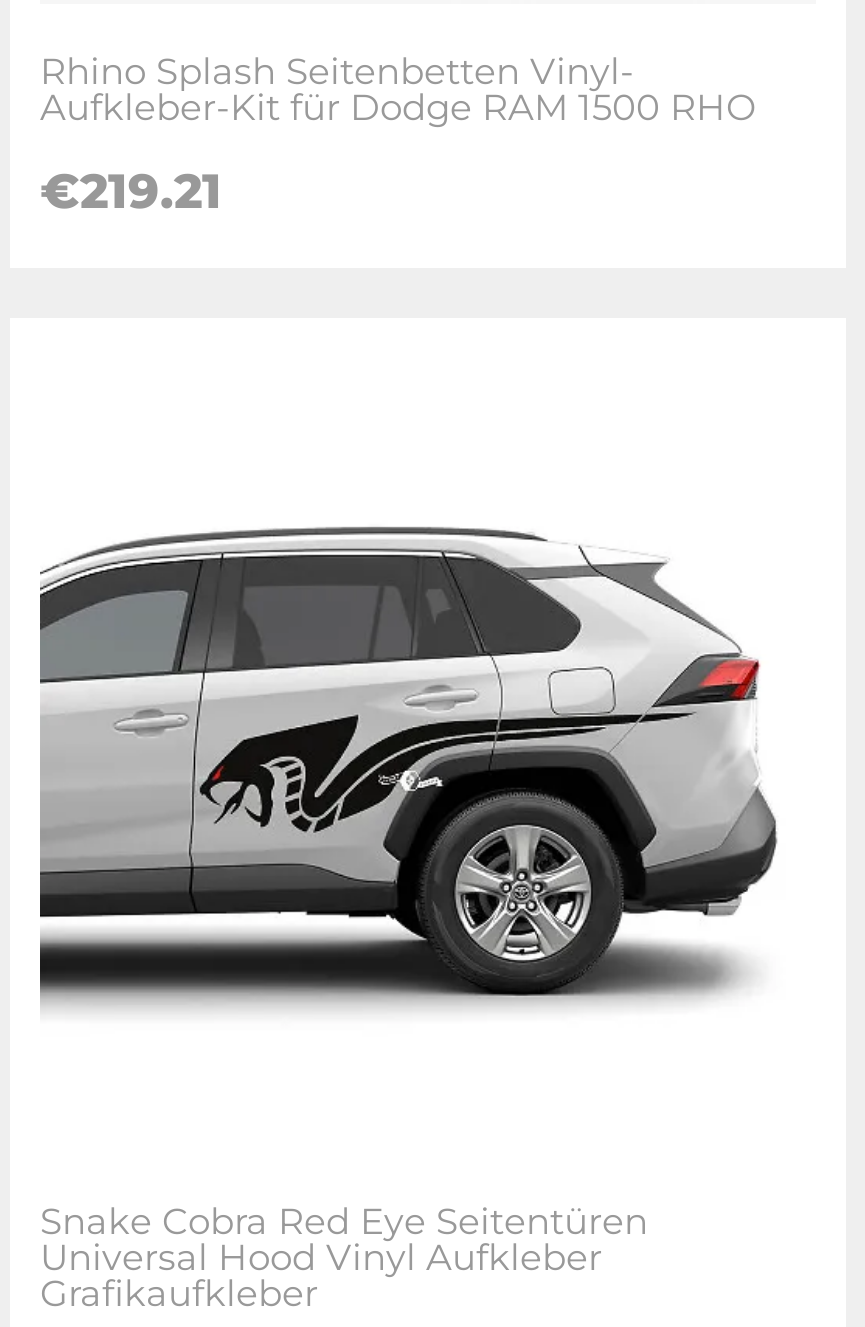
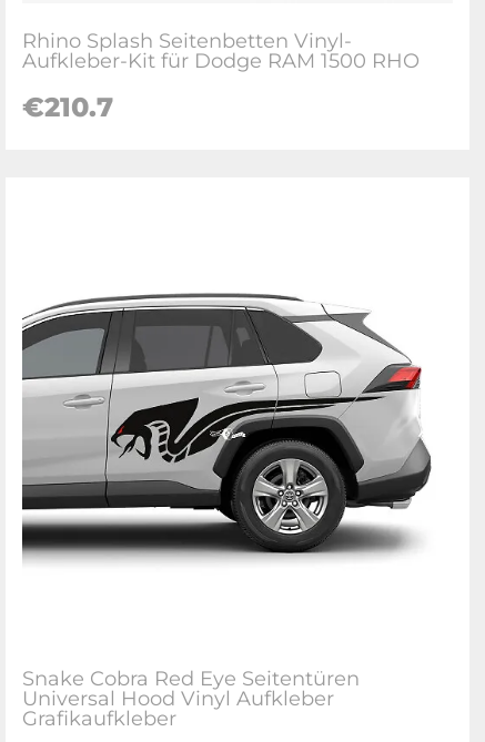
[40,162,222,220] €219.21 -> [22,91,113,123] €210.7

